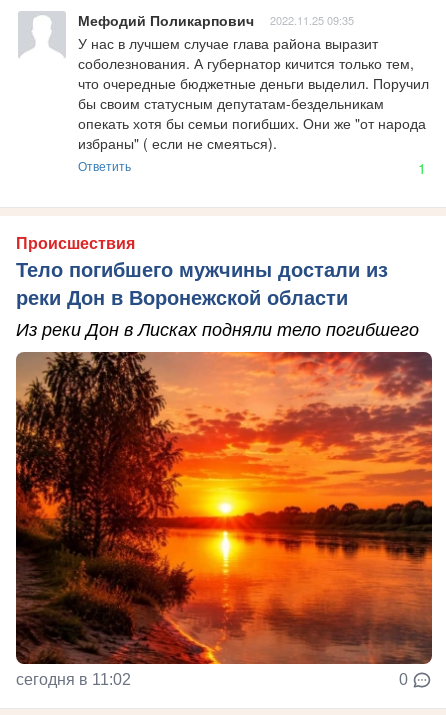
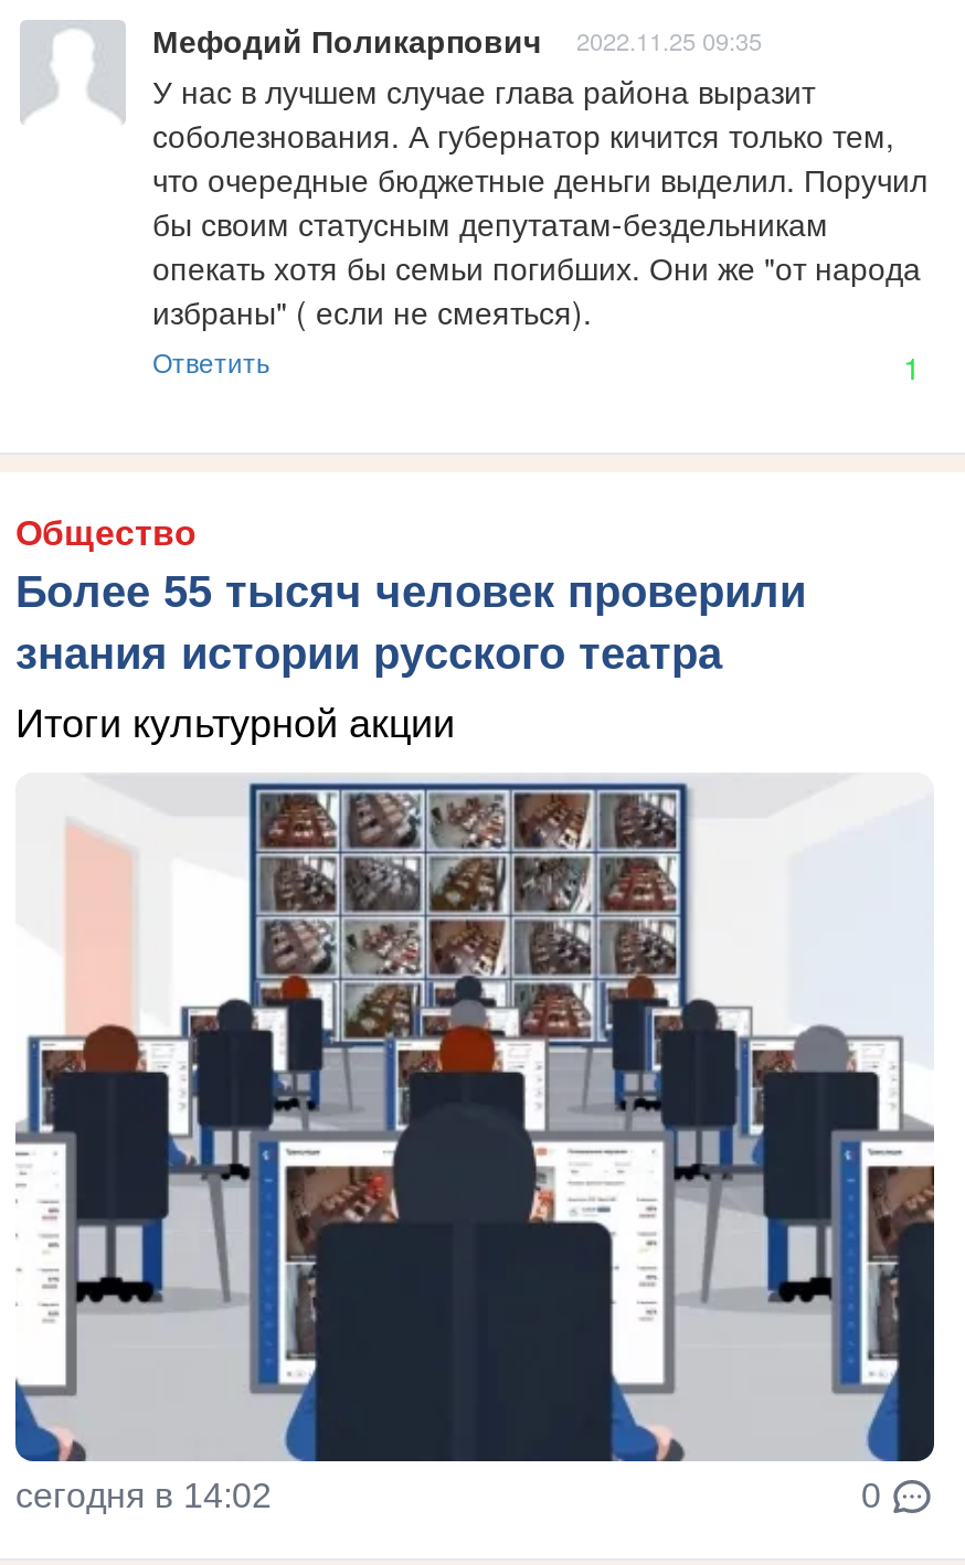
[16,235,388,309] Происшествия | Тело погибшего мужчины достали из | реки Дон в Воронежской области -> [15,514,806,677] Общество | Более 55 тысяч человек проверили | знания истории русского театра
[16,320,419,340] Из реки Дон в Лисках подняли тело погибшего -> [15,702,455,746] Итоги культурной акции
[15,351,433,688] [image] | сегодня в 11:02 -> [13,773,936,1514] [image] | сегодня в 14:02

